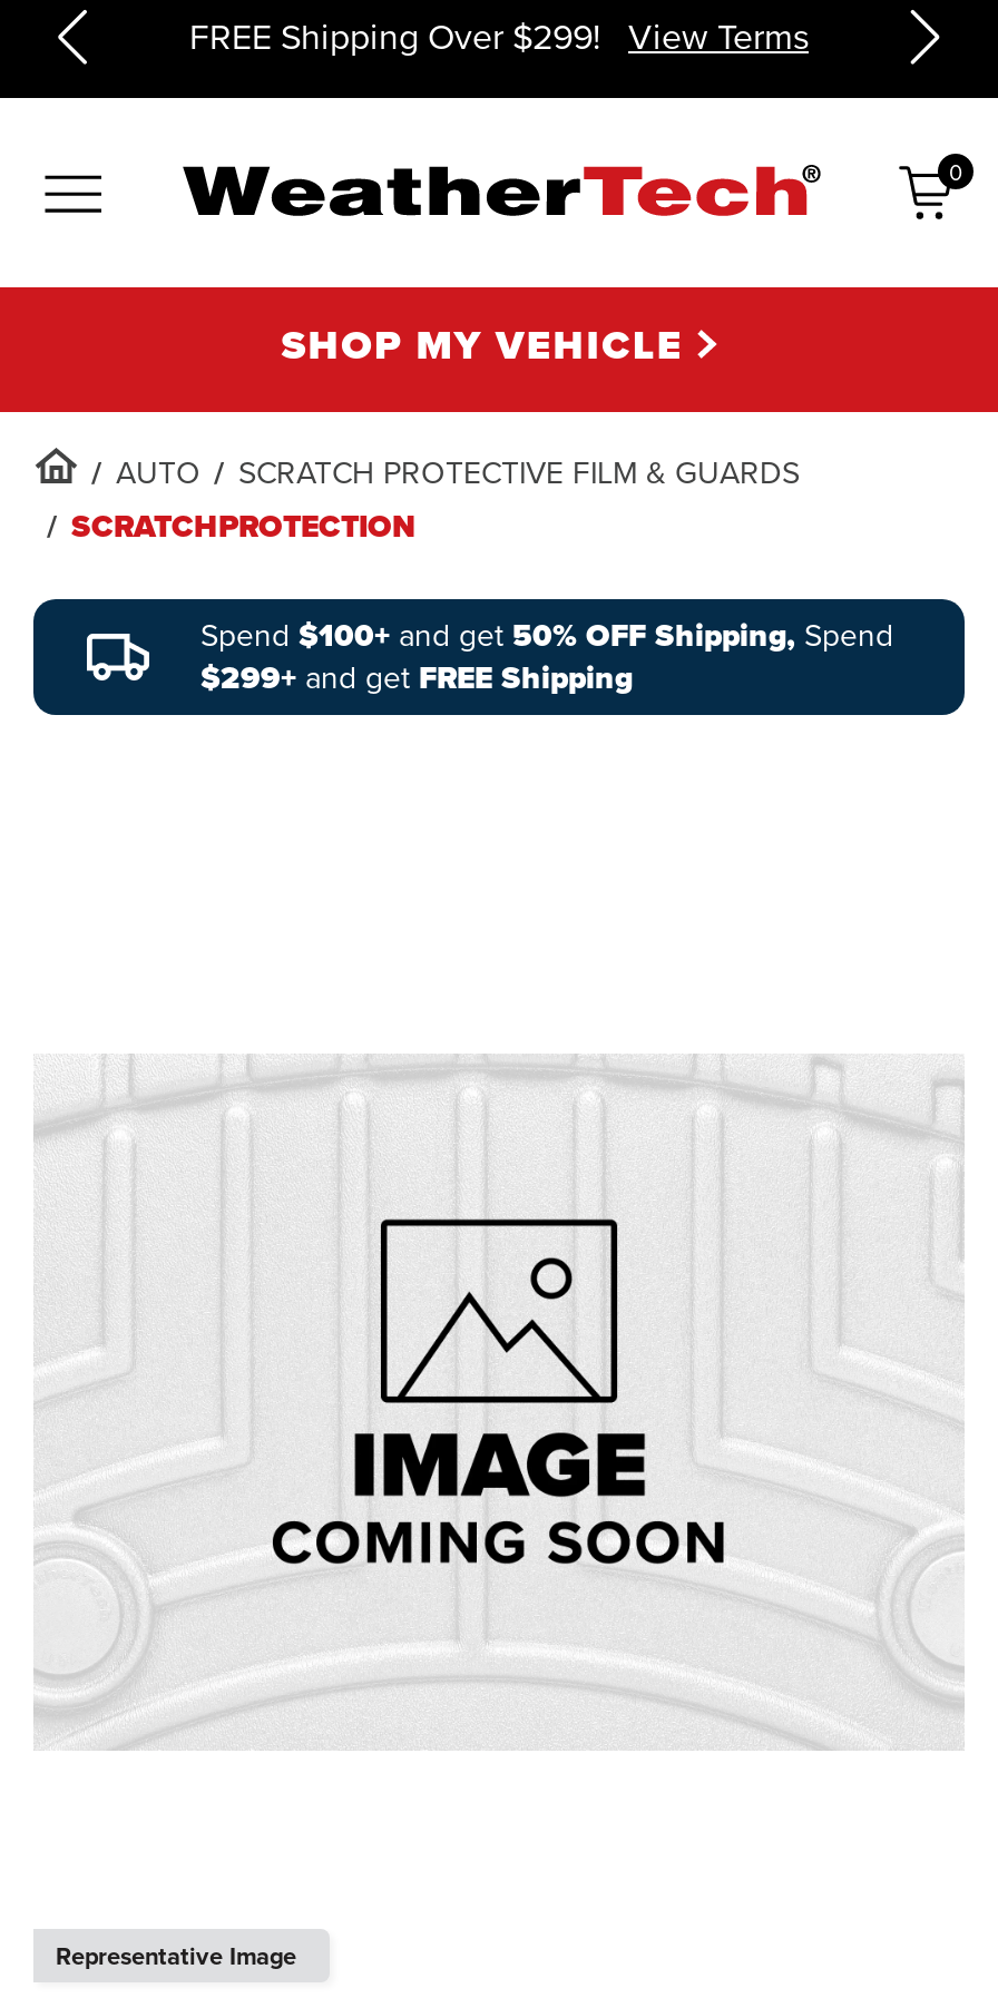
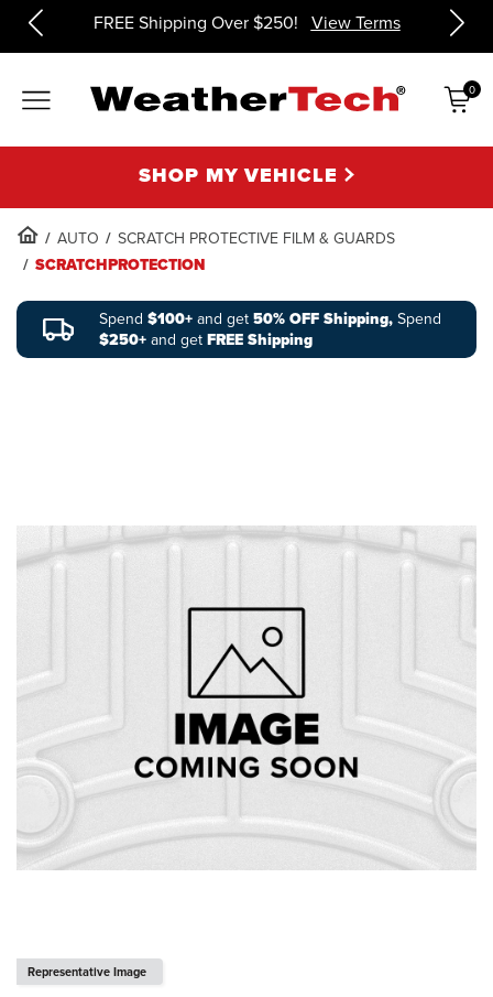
[189,11,809,60] FREE Shipping Over $299! View Terms -> [93,10,400,34] FREE Shipping Over $250! View Terms
[200,655,633,702] $299+ and get FREE Shipping -> [99,328,313,351] $250+ and get FREE Shipping

